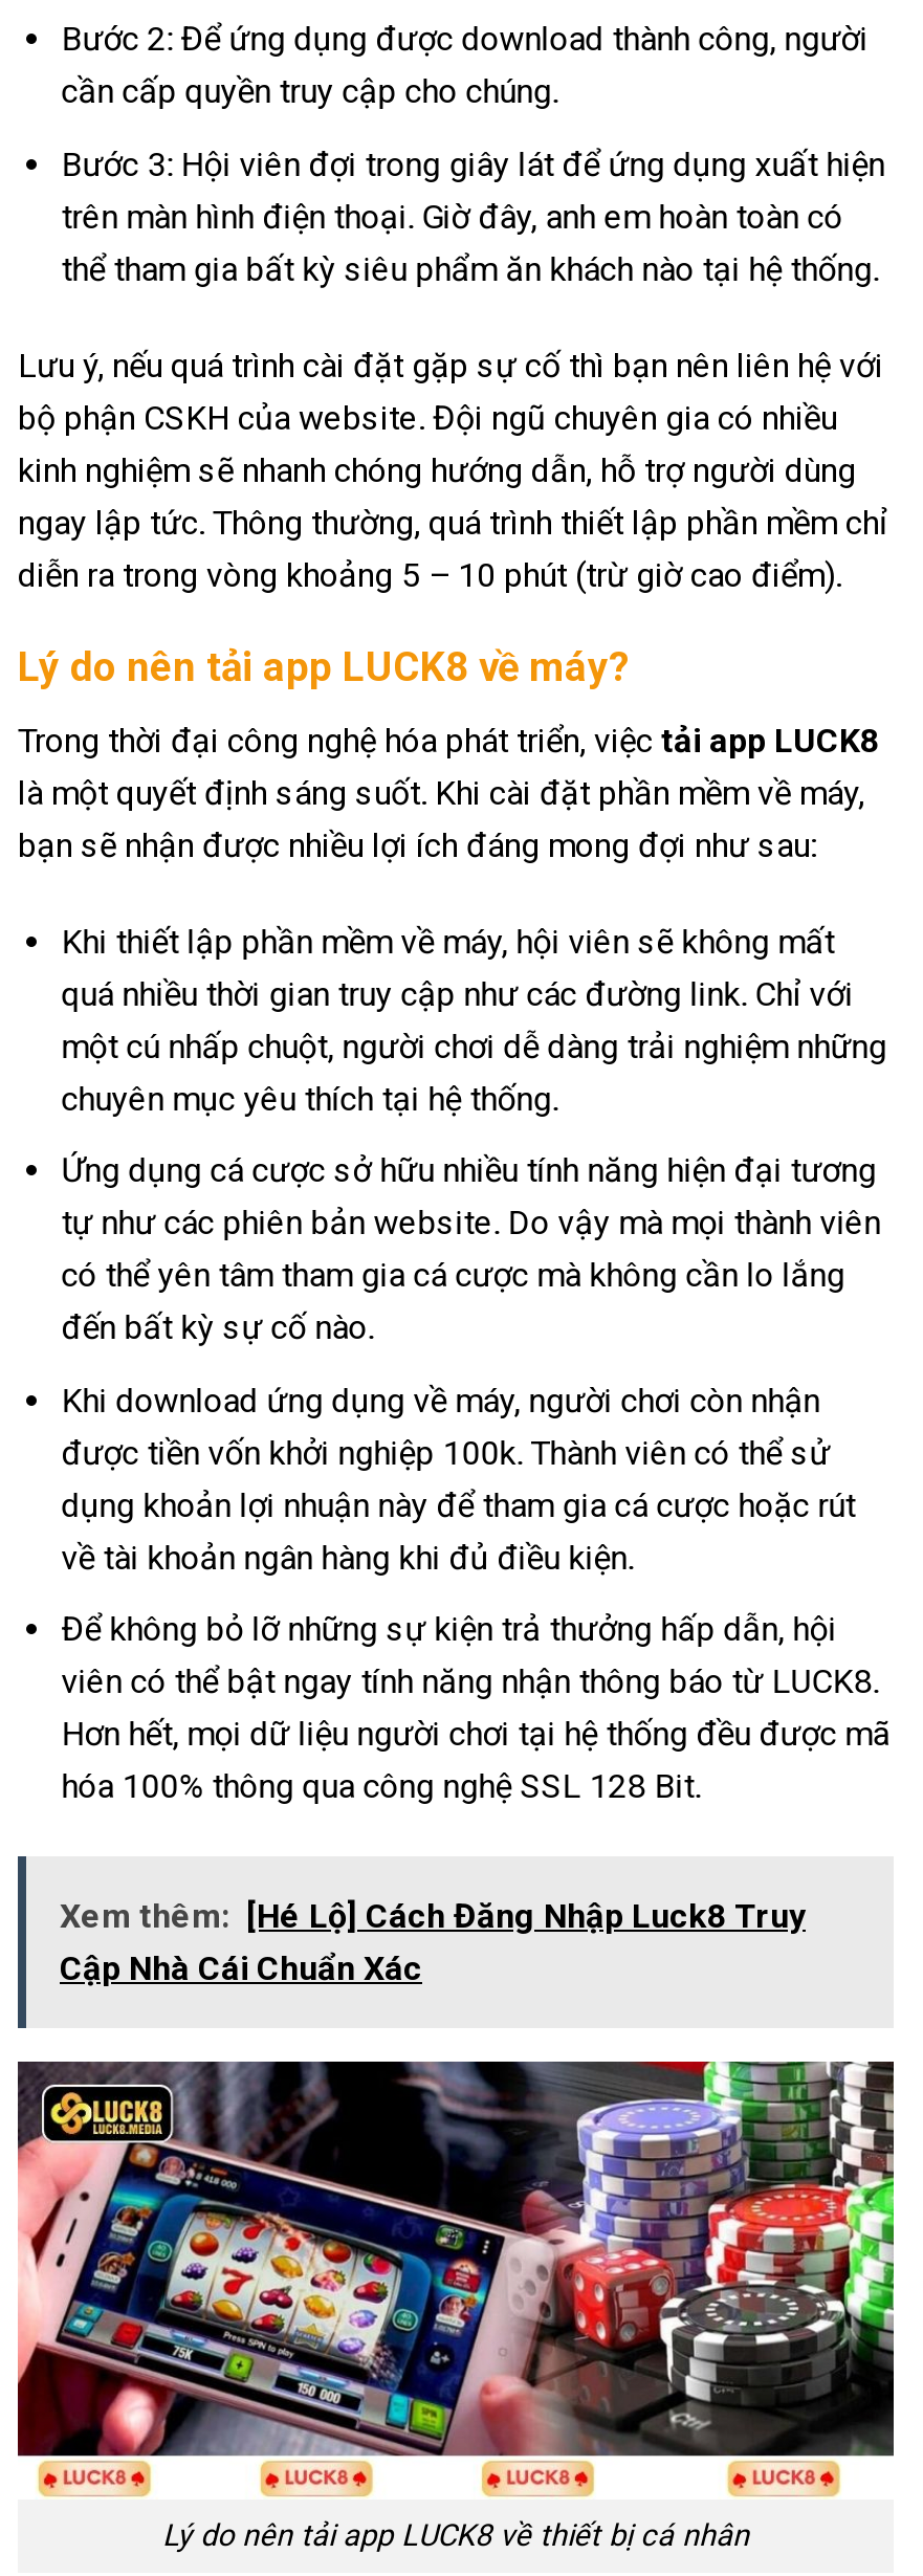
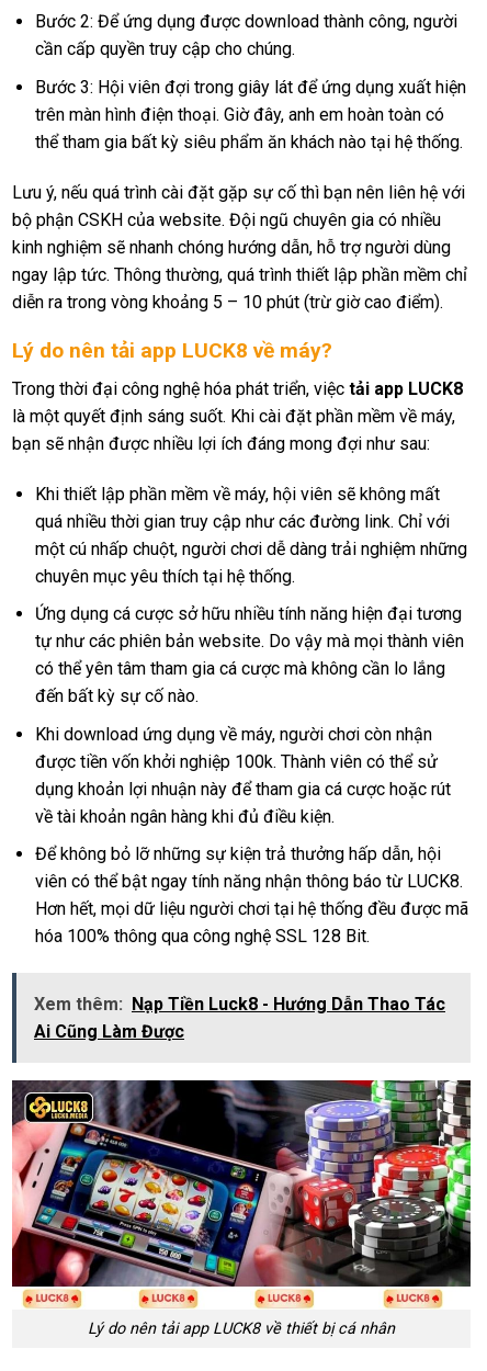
[60,1897,806,1989] Xem thêm: [Hé Lộ] Cách Đăng Nhập Luck8 Truy | Cập Nhà Cái Chuẩn Xác -> [34,994,445,1042] Xem thêm: Nạp Tiền Luck8 - Hướng Dẫn Thao Tác | Ai Cũng Làm Được

